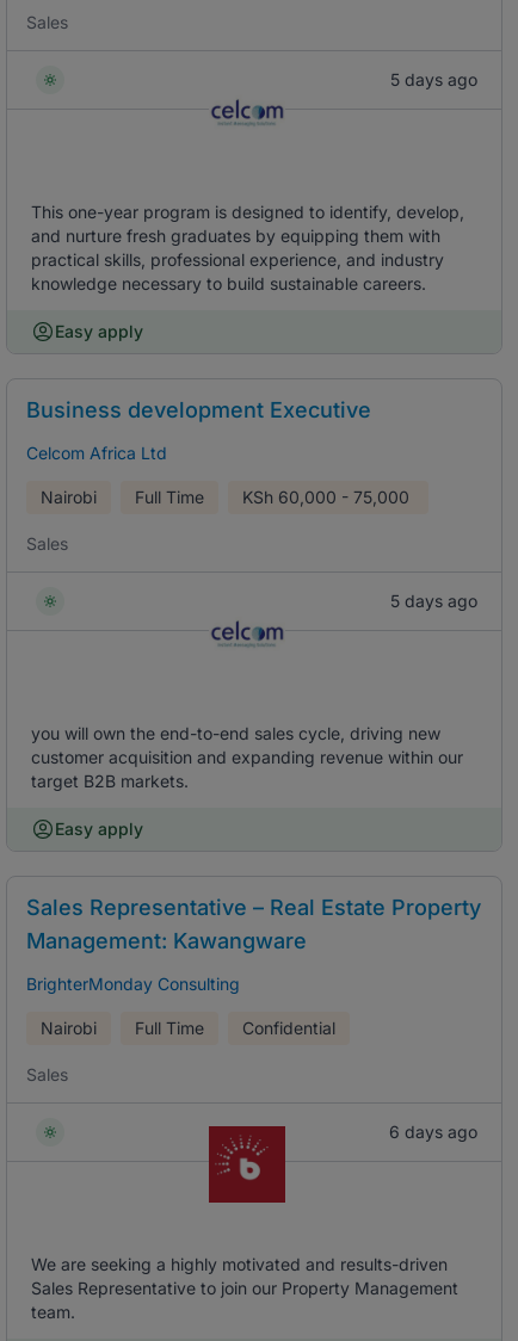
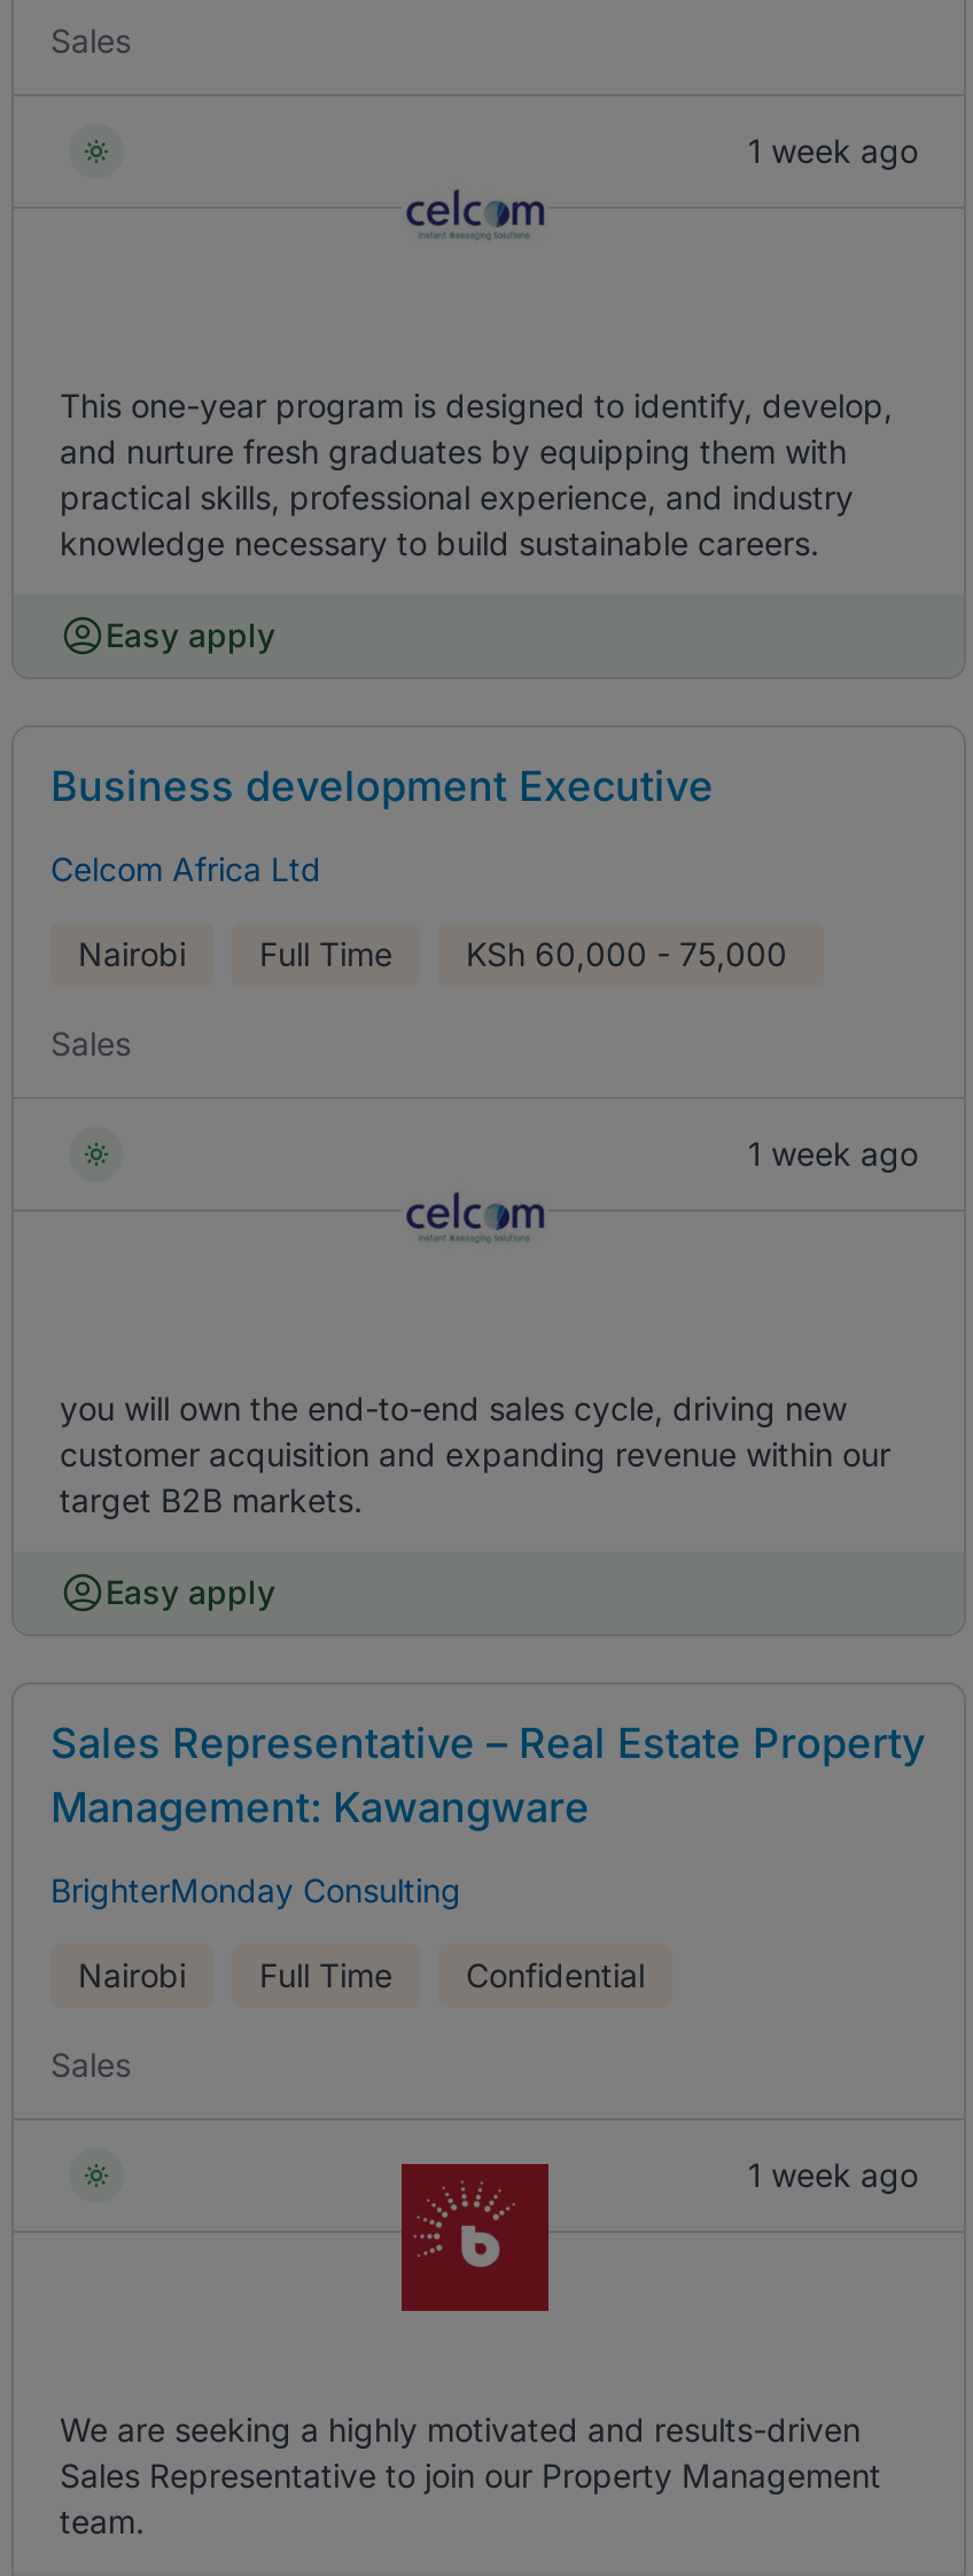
[390,69,477,89] 5 days ago -> [748,131,918,170] 1 week ago
[390,591,477,611] 5 days ago -> [748,1134,918,1173] 1 week ago
[389,1121,477,1142] 6 days ago -> [748,2155,918,2194] 1 week ago

